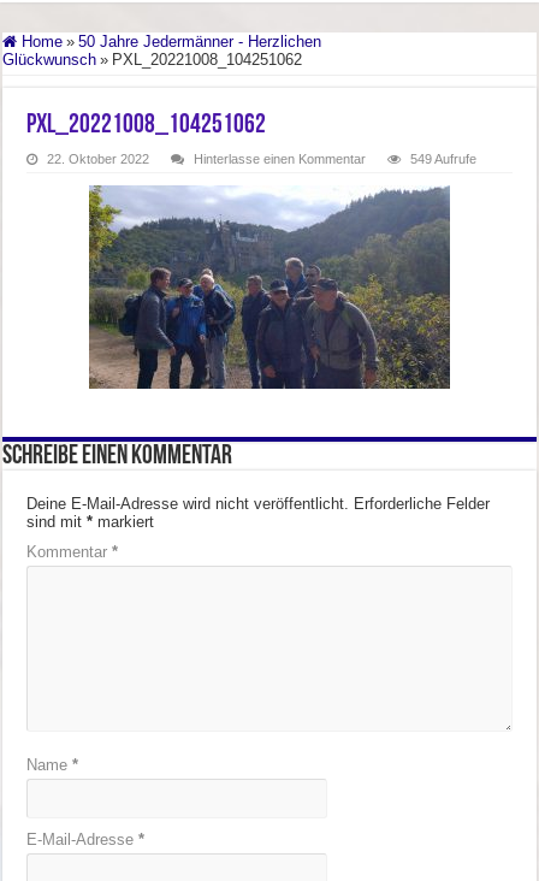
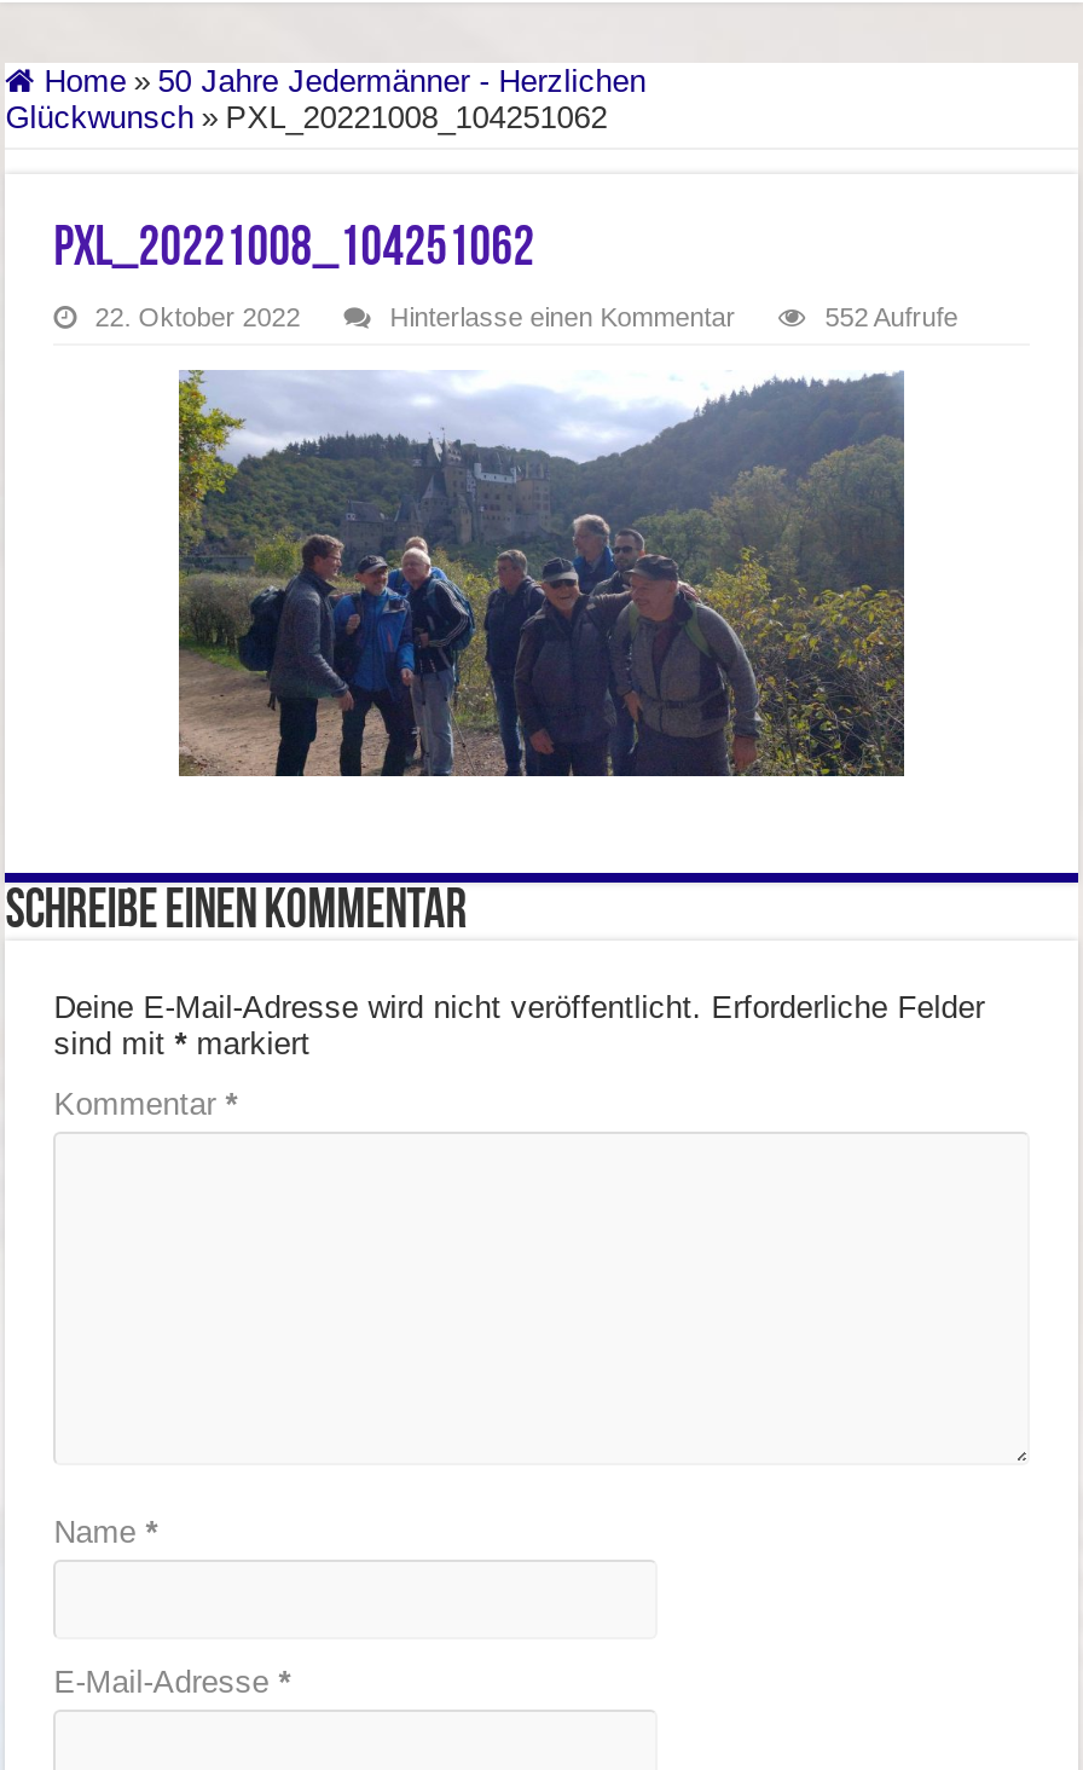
[411,151,477,166] 549 Aufrufe -> [825,301,958,330] 552 Aufrufe

